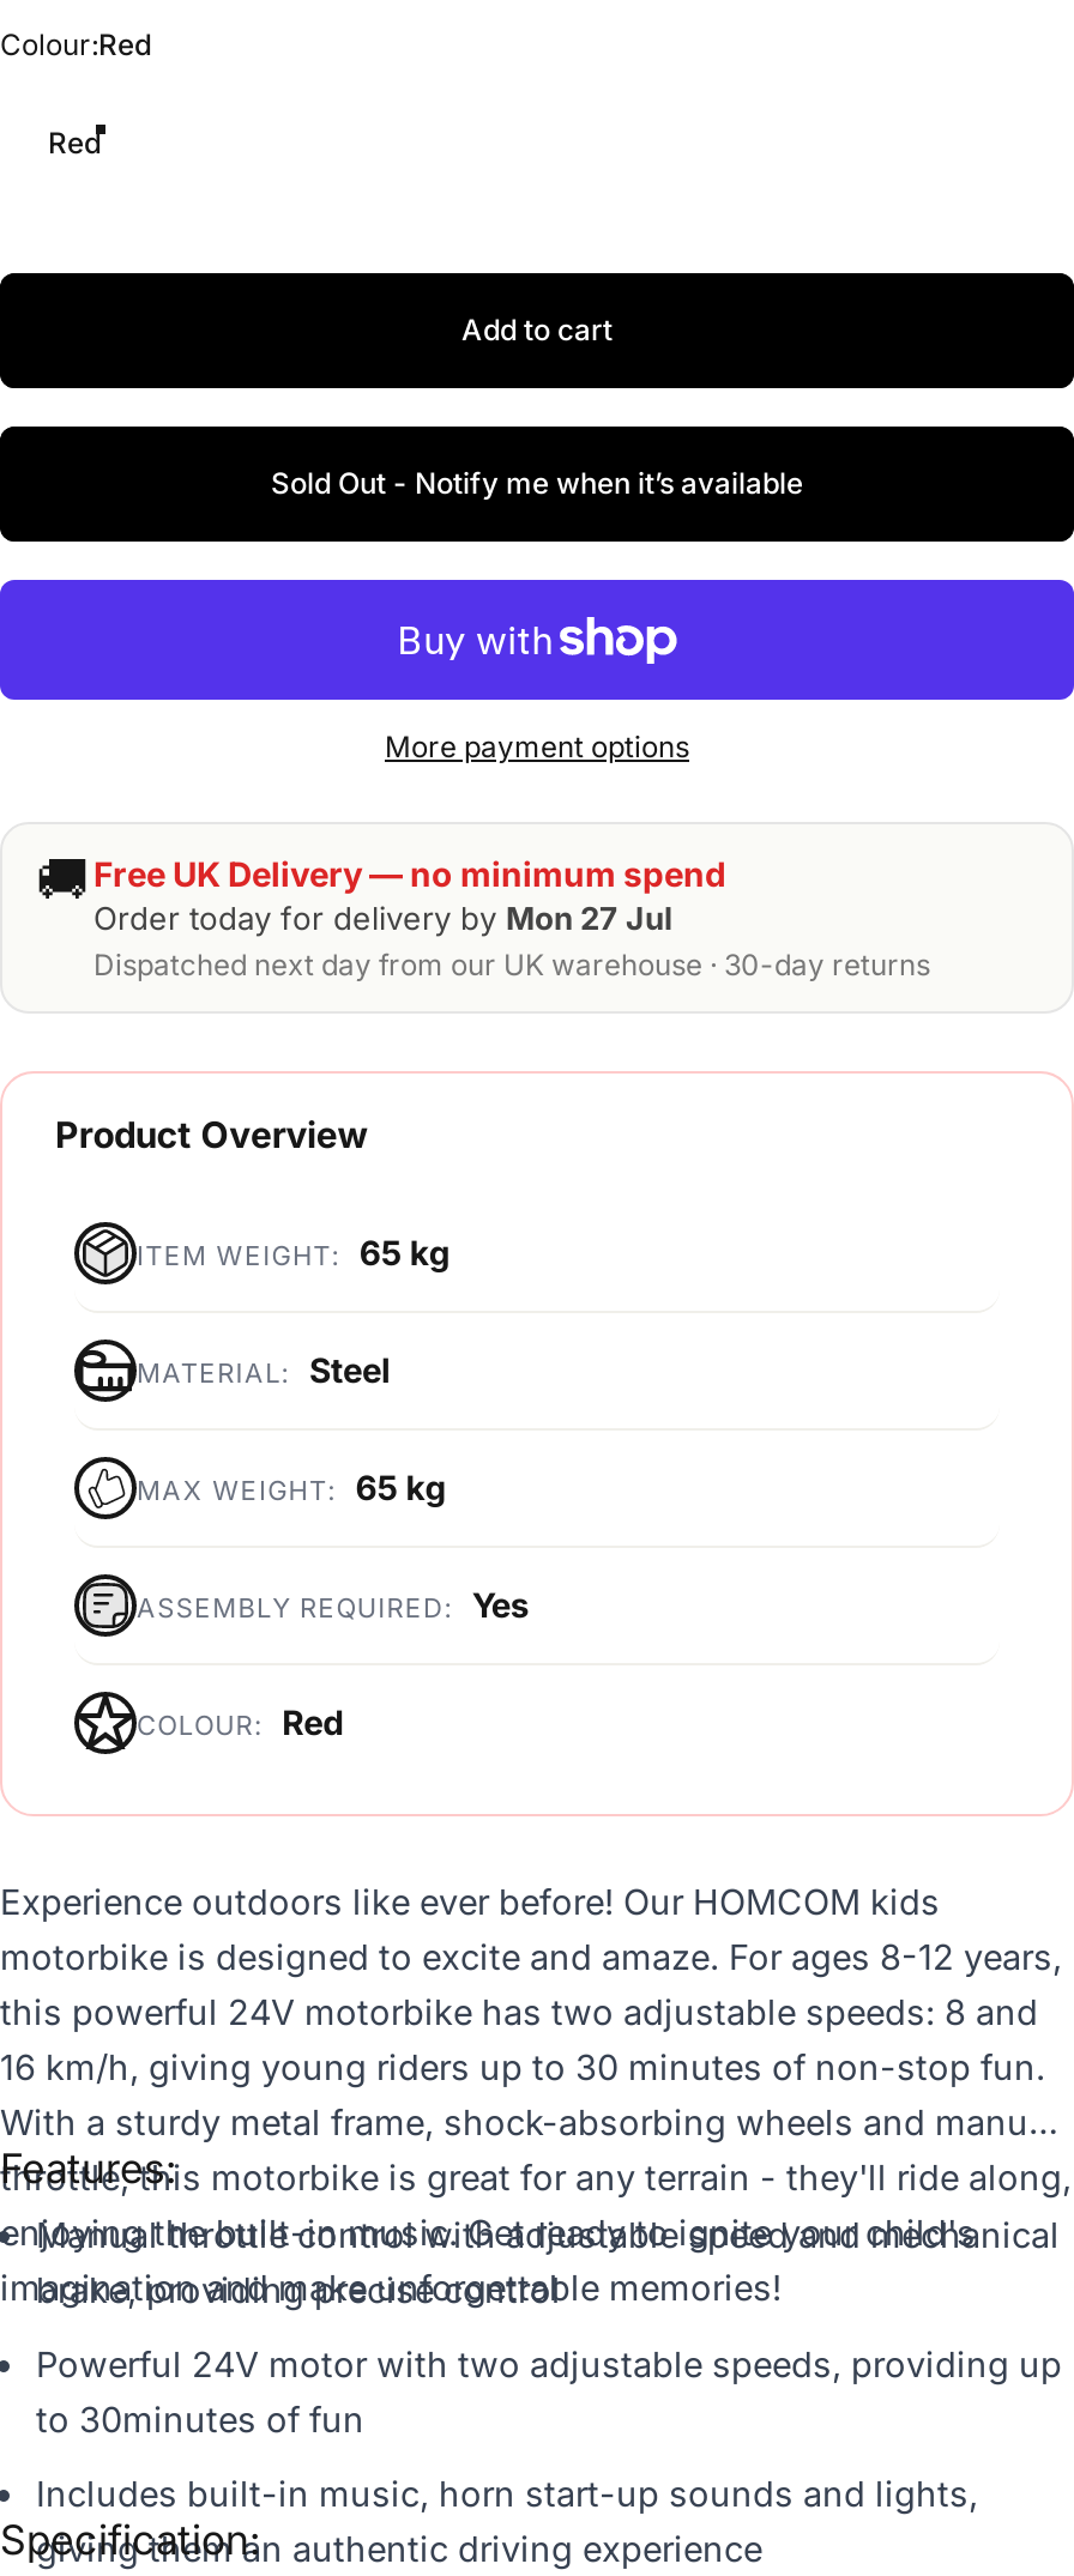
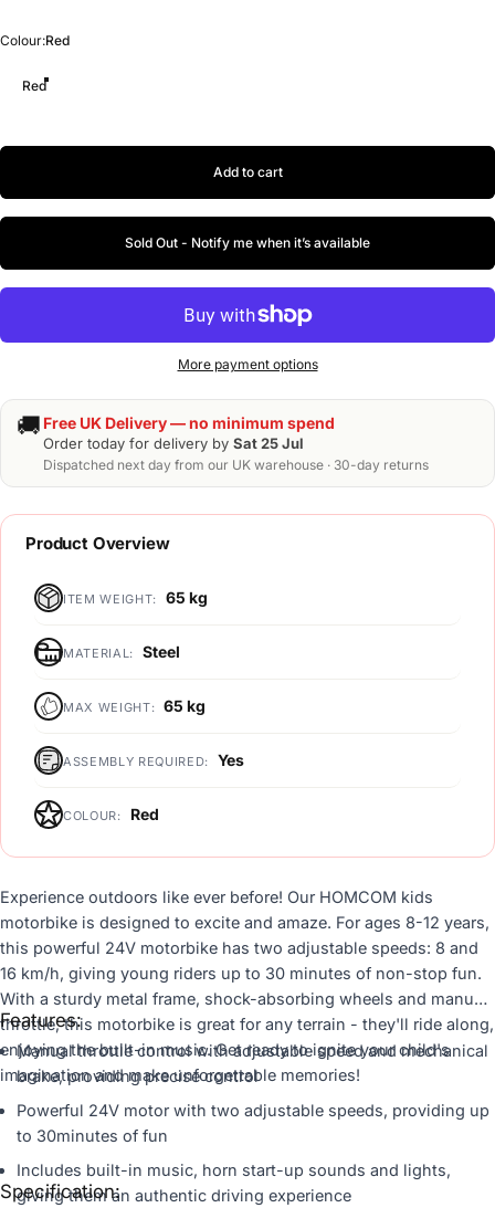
[93,898,674,936] Order today for delivery by Mon 27 Jul -> [43,434,304,452] Order today for delivery by Sat 25 Jul

